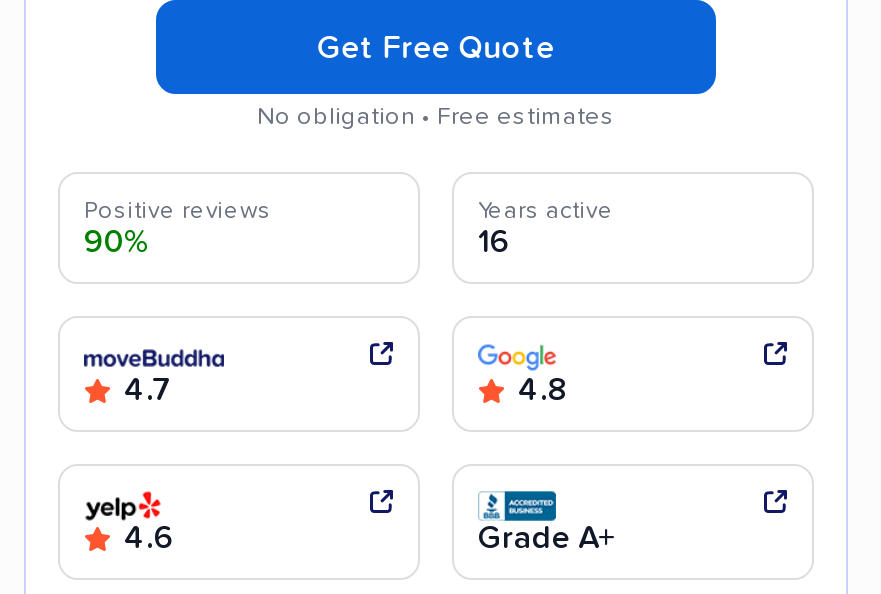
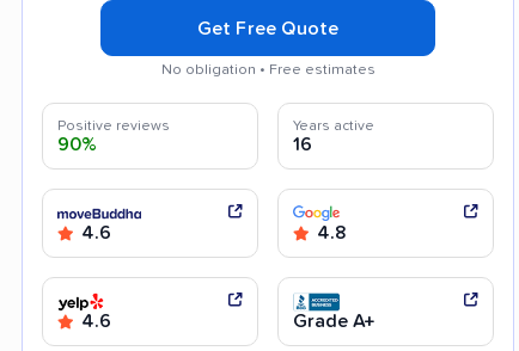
[116,373,170,405] 4.7 -> [77,223,111,242] 4.6

